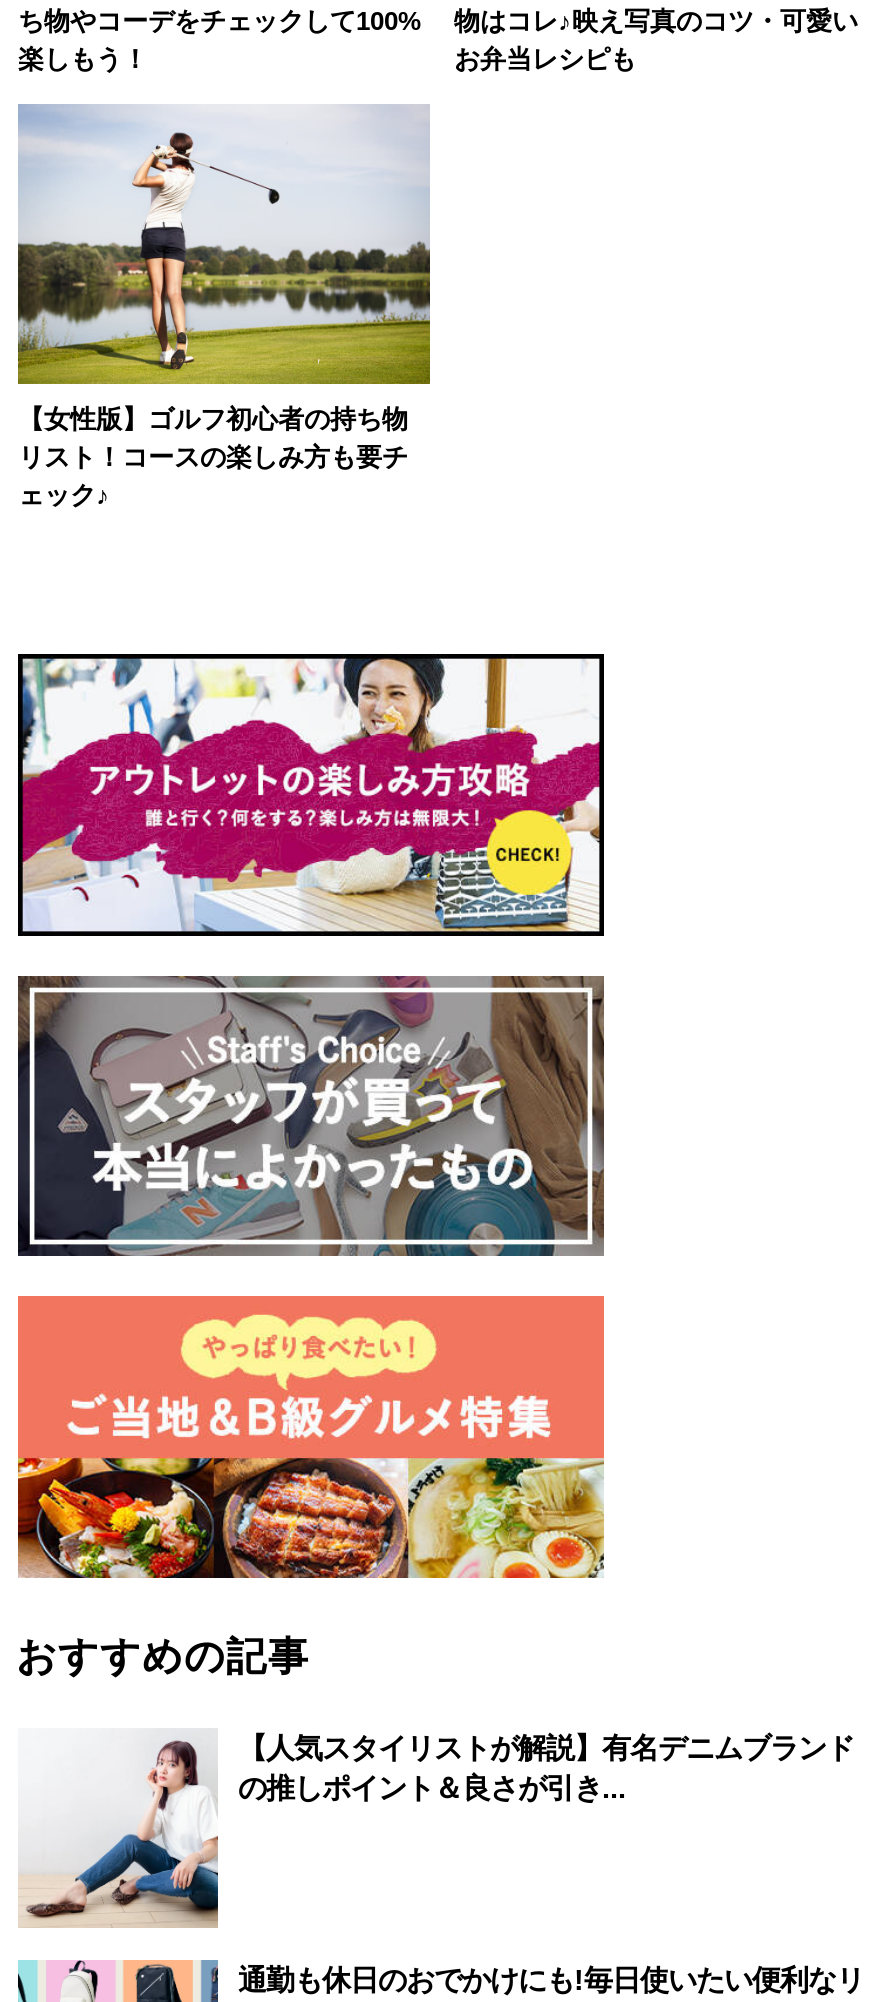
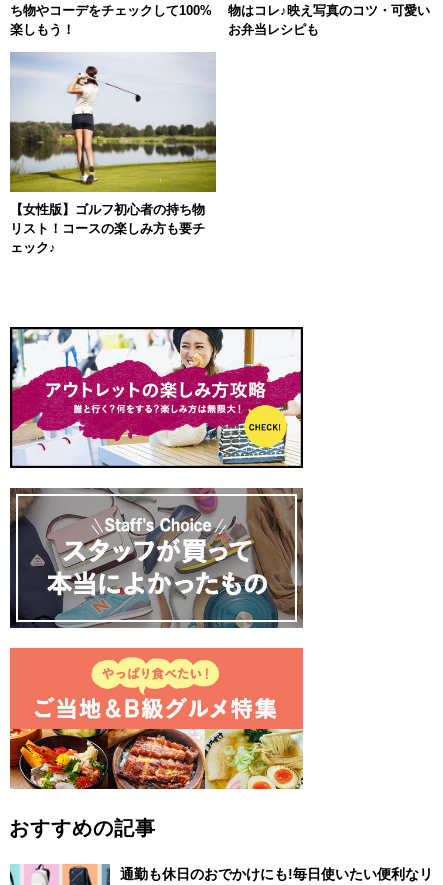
[18,1730,854,1928] [image] | 【人気スタイリストが解説】有名デニムブランド | の推しポイント＆良さが引き... -> none

